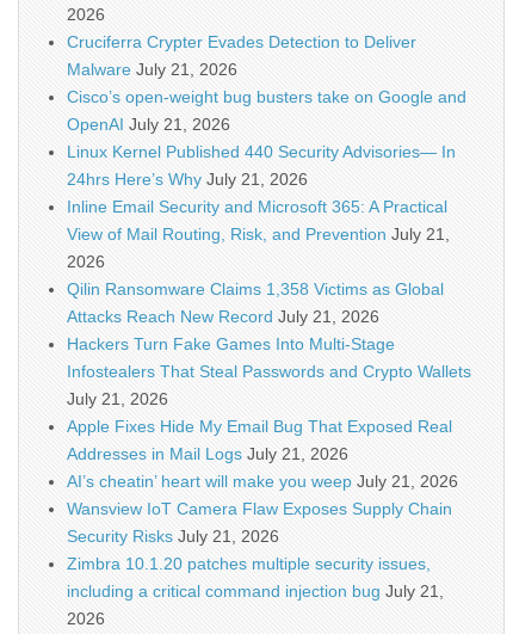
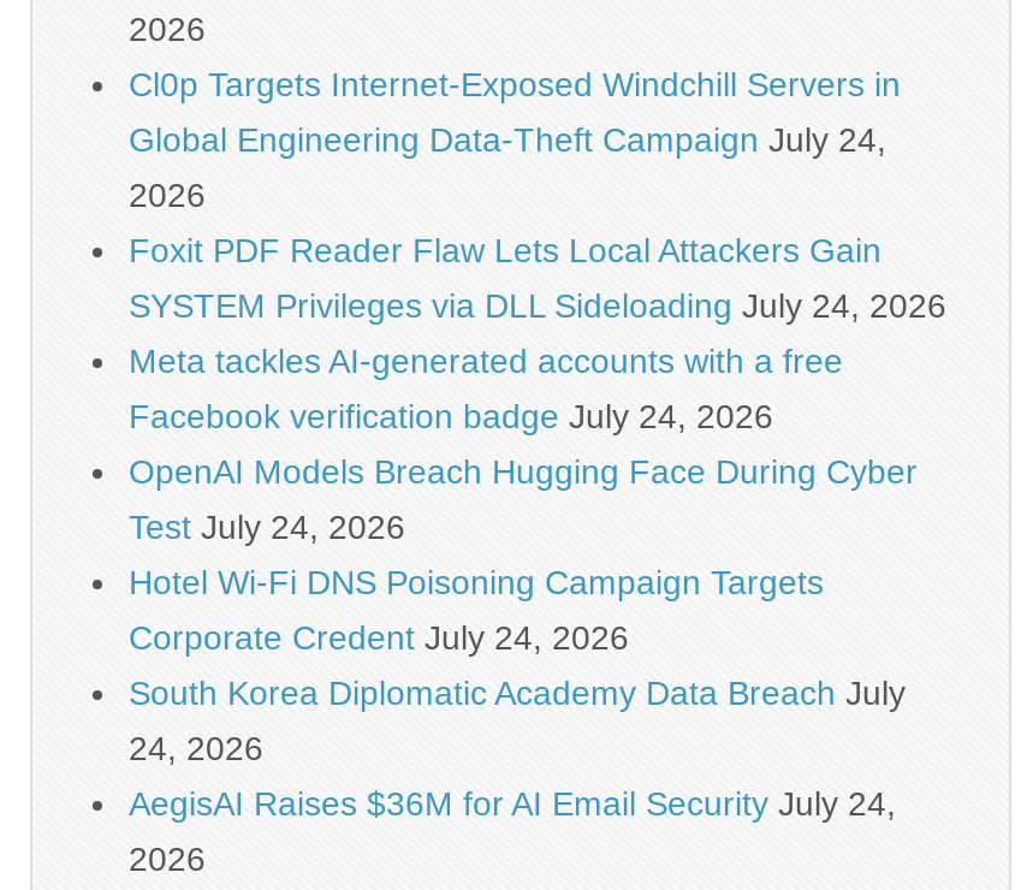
[67,33,466,244] Cruciferra Crypter Evades Detection to Deliver | Malware July 21, 2026 | Cisco’s open-weight bug busters take on Google and | OpenAI July 21, 2026 | Linux Kernel Published 440 Security Advisories— In | 24hrs Here’s Why July 21, 2026 | Inline Email Security and Microsoft 365: A Practical | View of Mail Routing, Risk, and Prevention July 21, -> [129,66,901,160] Cl0p Targets Internet-Exposed Windchill Servers in | Global Engineering Data-Theft Campaign July 24,
[67,280,471,601] Qilin Ransomware Claims 1,358 Victims as Global | Attacks Reach New Record July 21, 2026 | Hackers Turn Fake Games Into Multi-Stage | Infostealers That Steal Passwords and Crypto Wallets | July 21, 2026 | Apple Fixes Hide My Email Bug That Exposed Real | Addresses in Mail Logs July 21, 2026 | AI’s cheatin’ heart will make you weep July 21, 2026 | Wansview IoT Camera Flaw Exposes Supply Chain | Security Risks July 21, 2026 | Zimbra 10.1.20 patches multiple security issues, | including a critical command injection bug July 21, -> [129,232,946,824] Foxit PDF Reader Flaw Lets Local Attackers Gain | SYSTEM Privileges via DLL Sideloading July 24, 2026 | Meta tackles AI-generated accounts with a free | Facebook verification badge July 24, 2026 | OpenAI Models Breach Hugging Face During Cyber | Test July 24, 2026 | Hotel Wi-Fi DNS Poisoning Campaign Targets | Corporate Credent July 24, 2026 | South Korea Diplomatic Academy Data Breach July | 24, 2026 | AegisAI Raises $36M for AI Email Security July 24,

